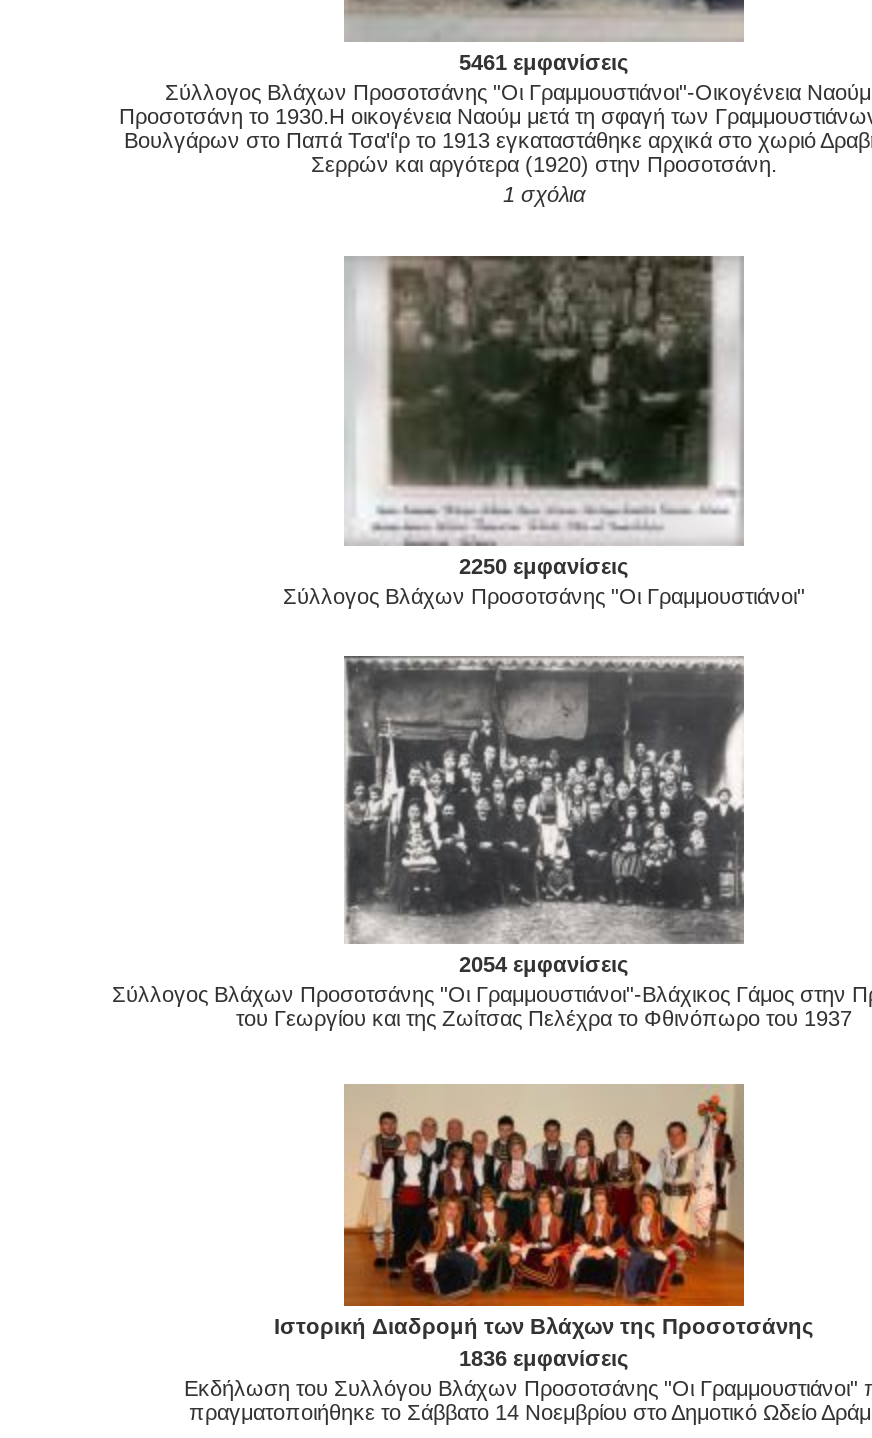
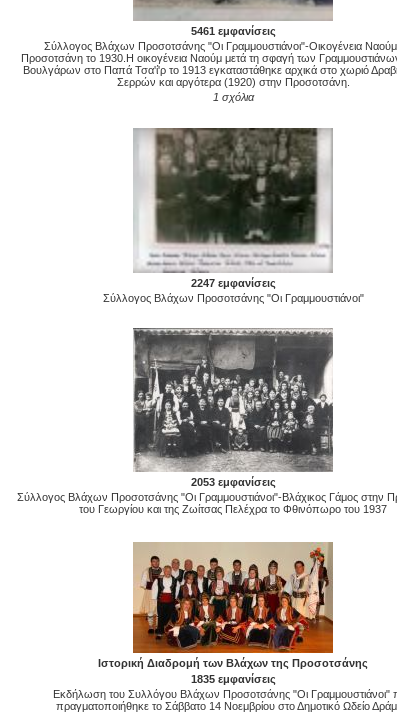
[459,554,629,578] 2250 εμφανίσεις -> [190,277,275,289] 2247 εμφανίσεις
[459,952,629,976] 2054 εμφανίσεις -> [190,476,275,488] 2053 εμφανίσεις
[459,1346,629,1370] 1836 εμφανίσεις -> [190,673,275,685] 1835 εμφανίσεις

